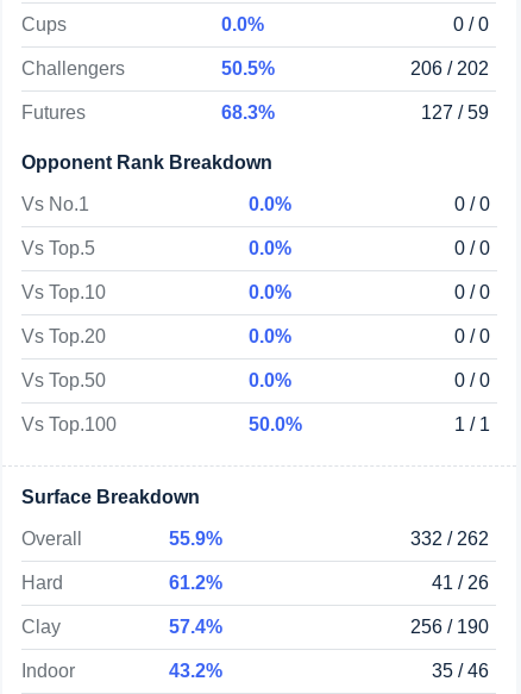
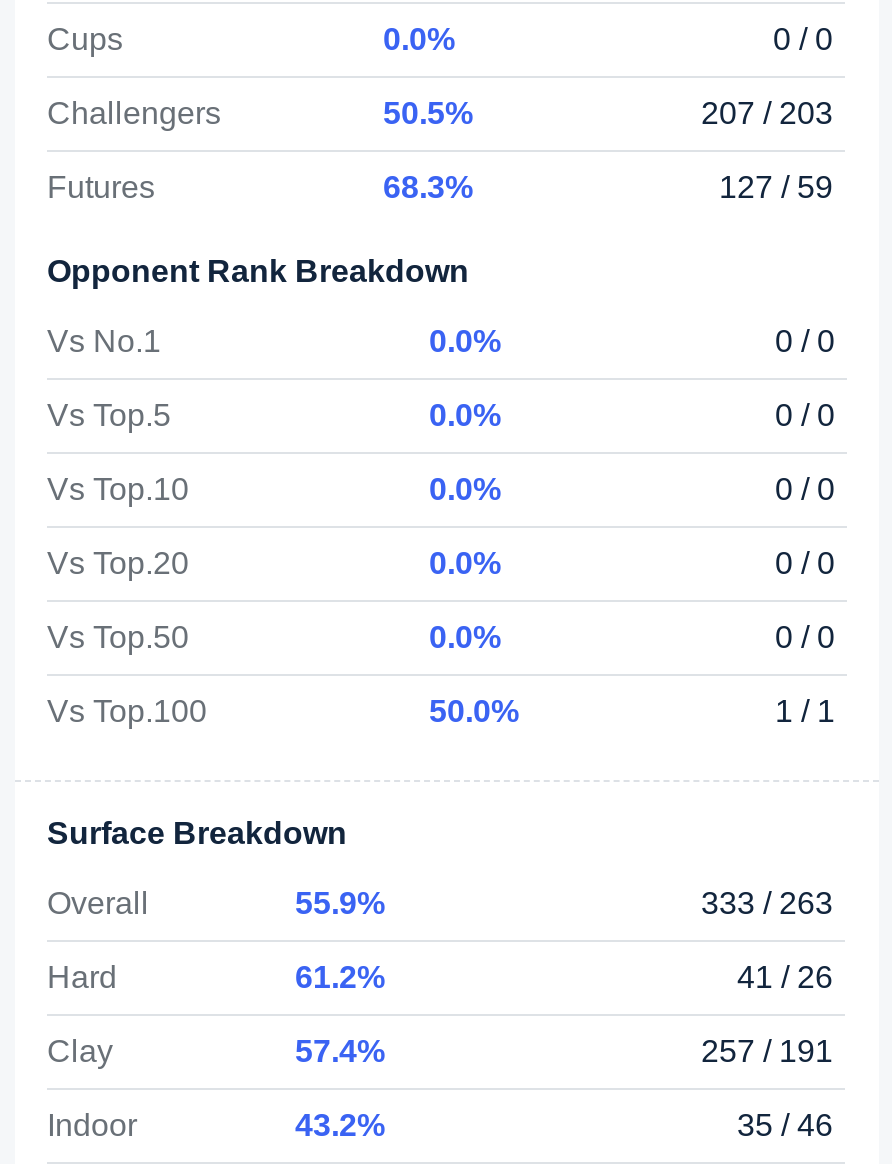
[410,58,489,78] 206 / 202 -> [701,95,833,129] 207 / 203
[410,528,489,548] 332 / 262 -> [701,885,833,919] 333 / 263
[410,616,489,637] 256 / 190 -> [701,1033,833,1067] 257 / 191

